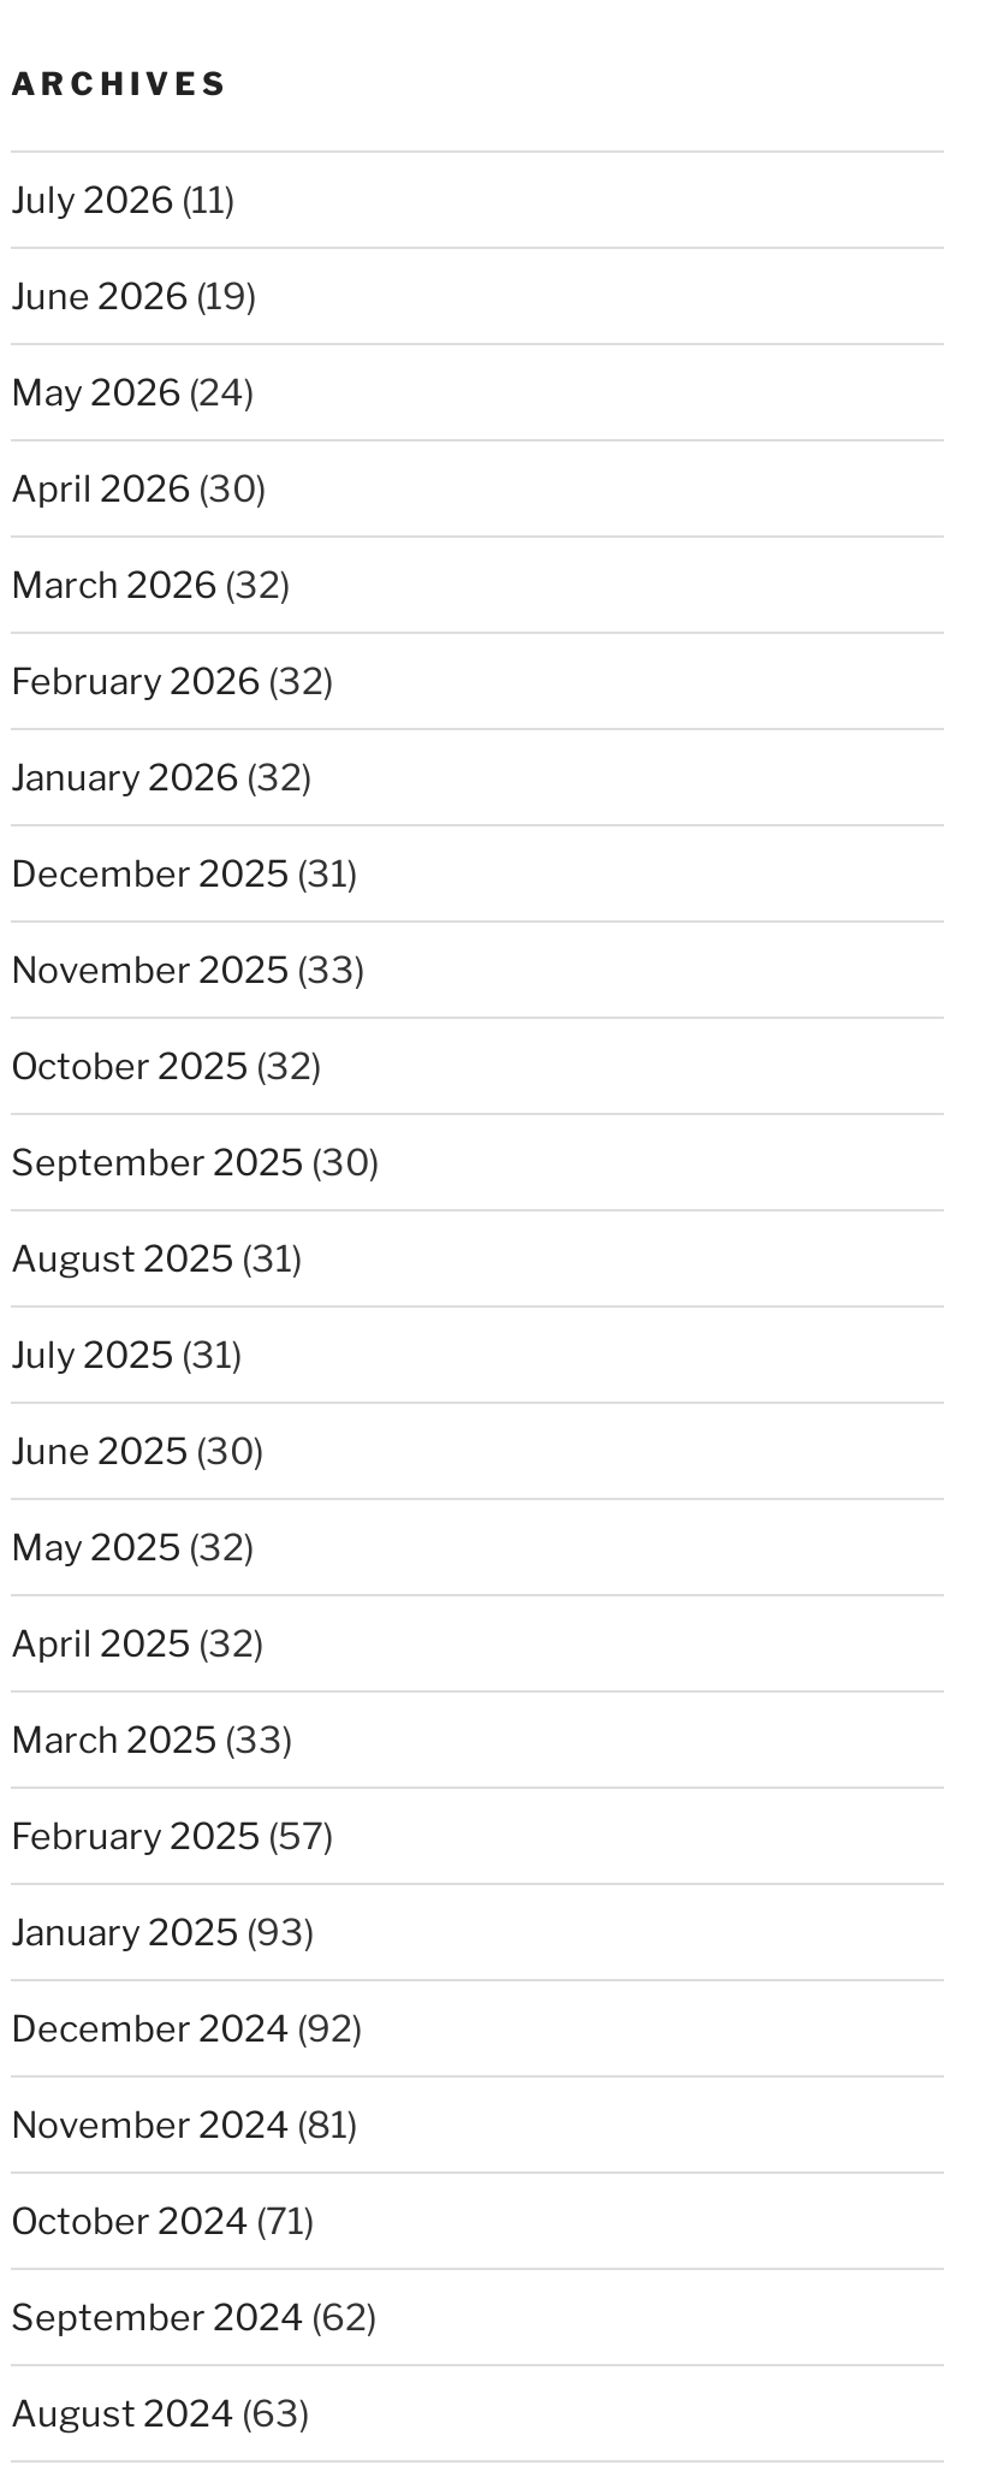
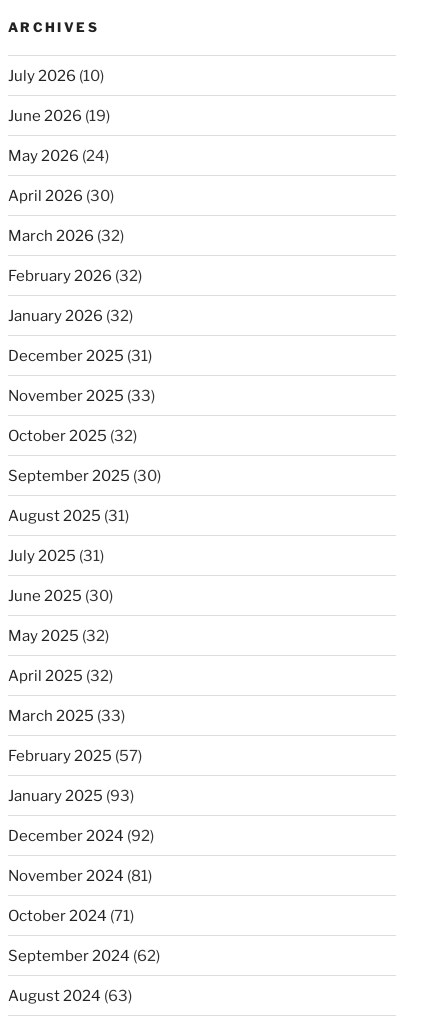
[11,179,234,222] July 2026 (11) -> [8,67,104,85] July 2026 (10)

